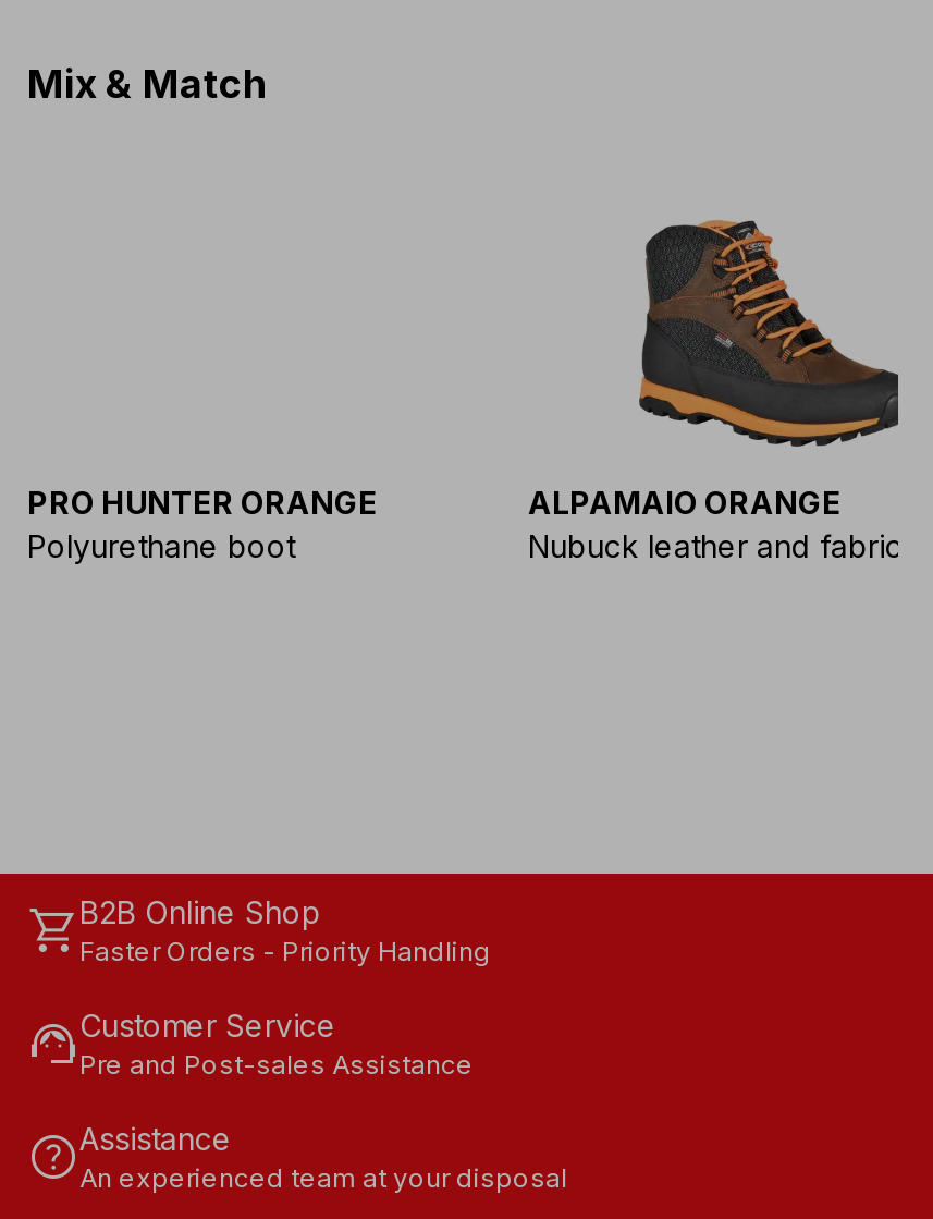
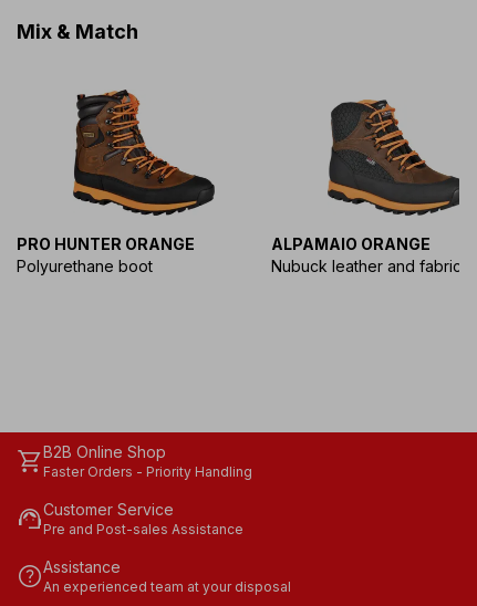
none -> [72,88,216,217] [image]

